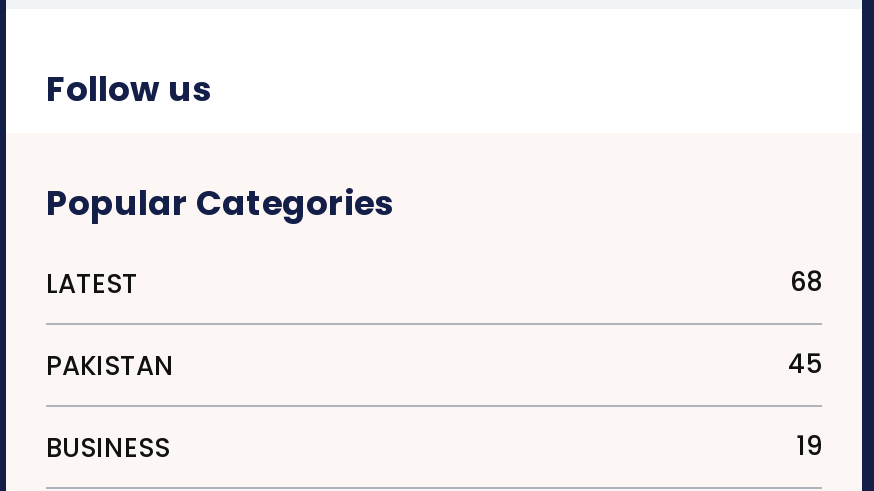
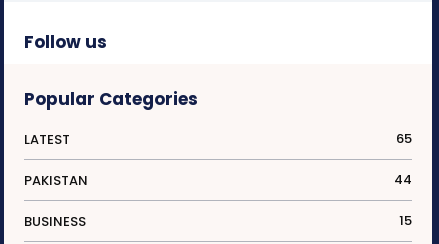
[790,264,822,302] 68 -> [396,129,412,148] 65
[788,346,822,384] 45 -> [394,170,412,189] 44
[796,428,822,466] 19 -> [399,211,412,230] 15

